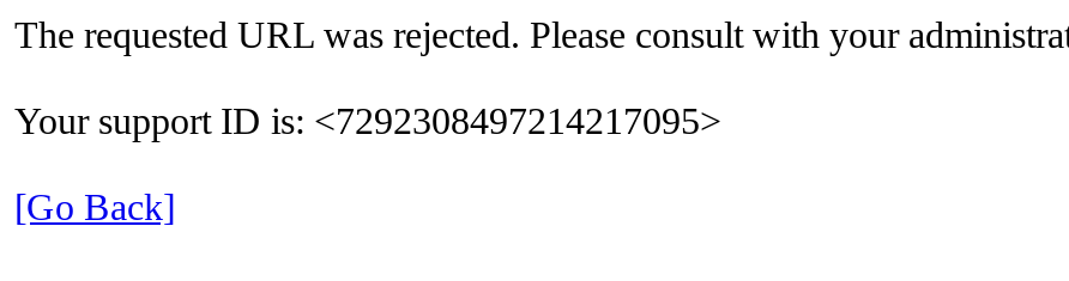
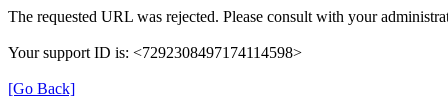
[14,100,721,141] Your support ID is: <7292308497214217095> -> [8,44,302,61] Your support ID is: <7292308497174114598>

